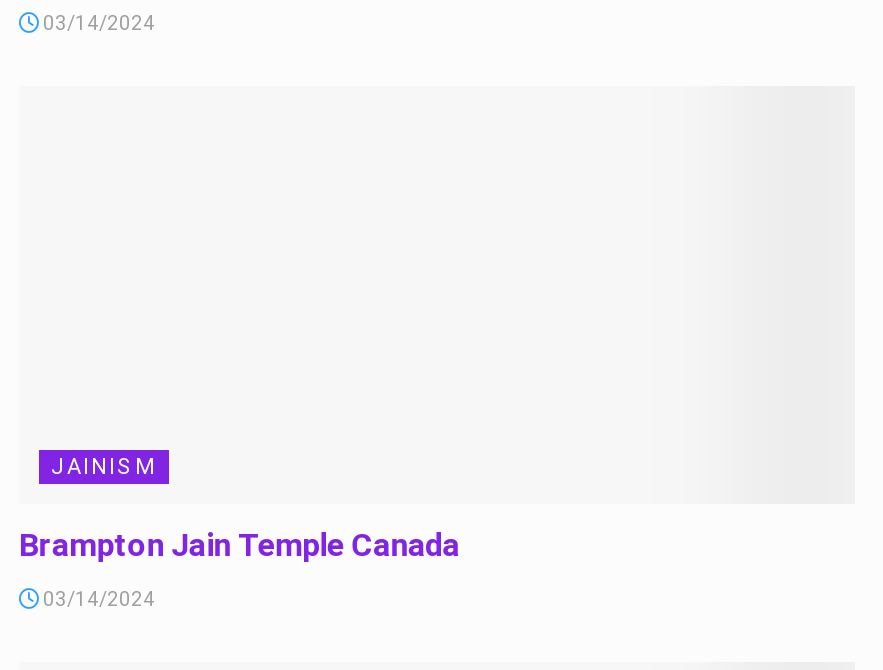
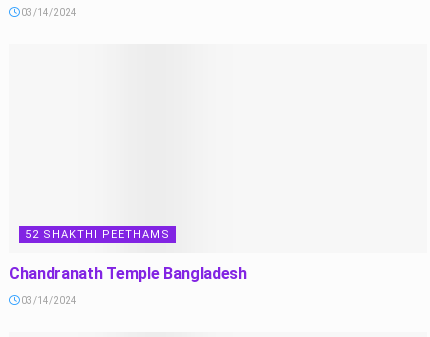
[51,455,157,481] JAINISM -> [25,228,170,241] 52 SHAKTHI PEETHAMS
[19,527,460,565] Brampton Jain Temple Canada -> [9,264,247,283] Chandranath Temple Bangladesh

